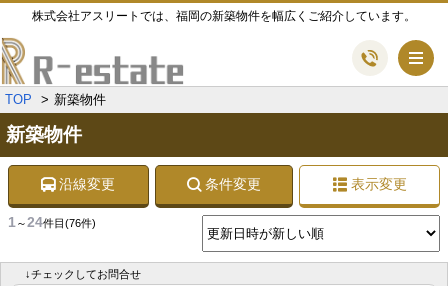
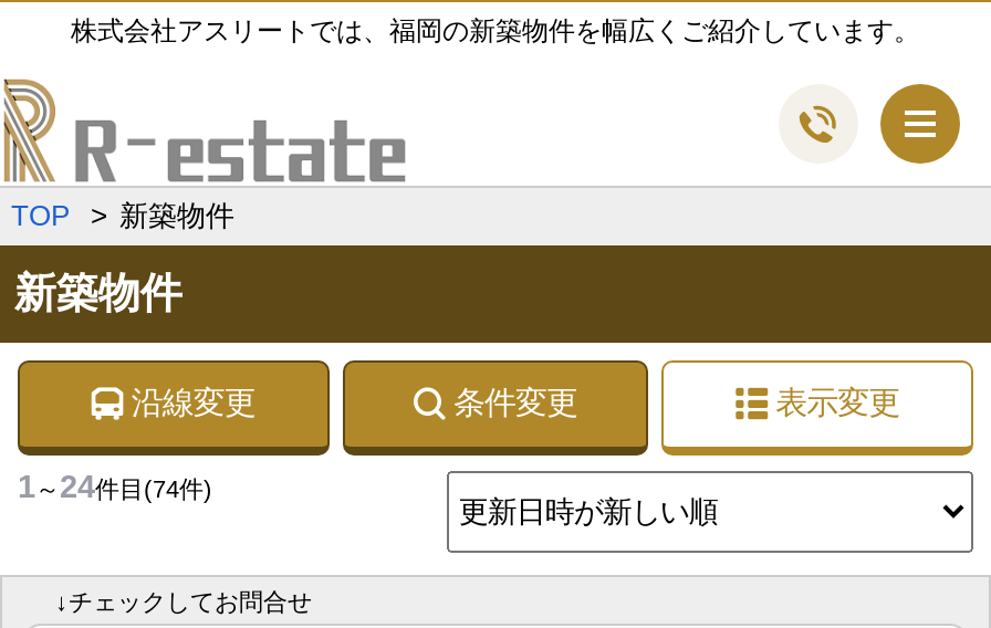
[8,214,96,230] 1～24件目(76件) -> [18,469,212,505] 1～24件目(74件)

